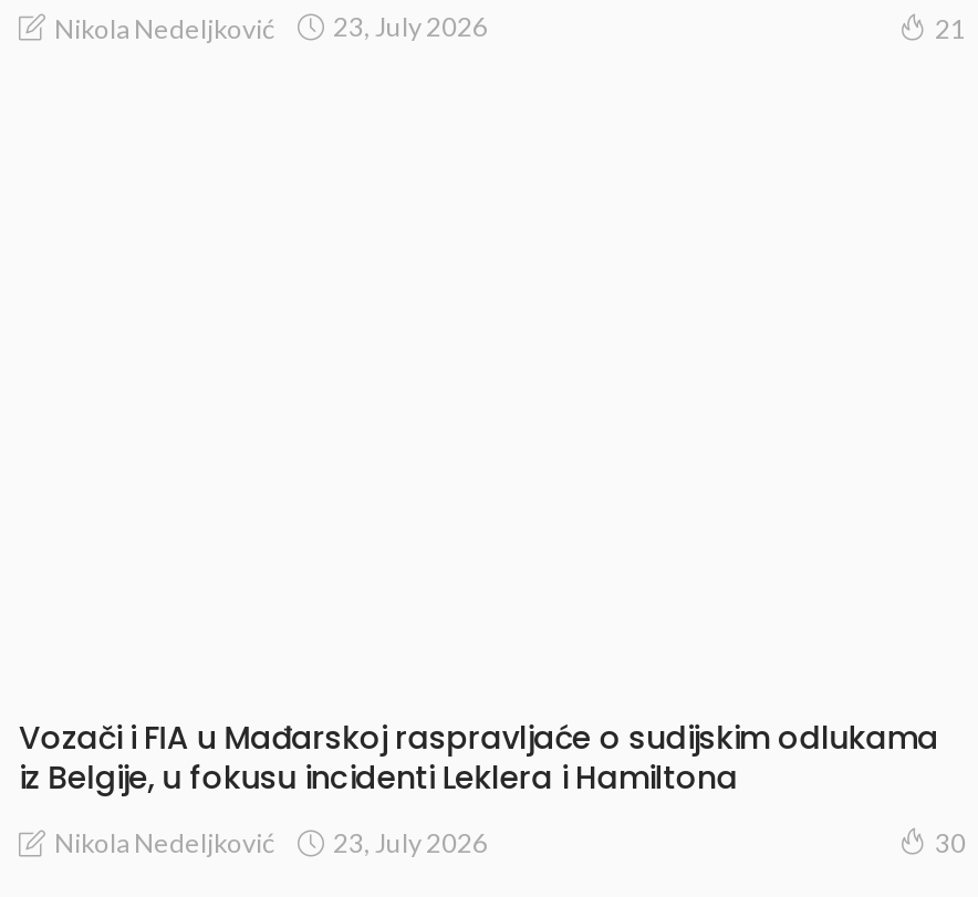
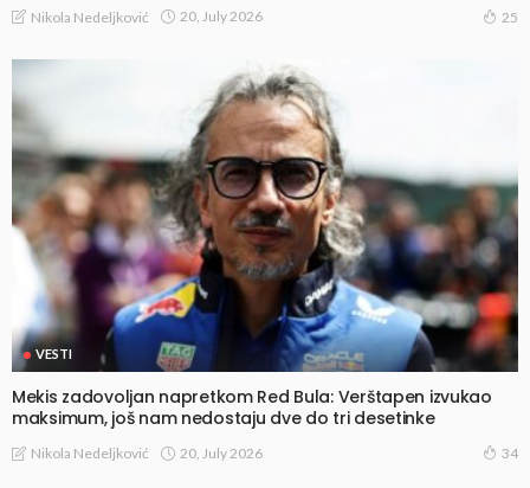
[333,11,966,45] 23, July 2026 | 21 -> [180,7,518,26] 20, July 2026 | 25
none -> [11,59,519,373] [image]
[19,716,939,800] Vozači i FIA u Mađarskoj raspravljaće o sudijskim odlukama | iz Belgije, u fokusu incidenti Leklera i Hamiltona -> [12,346,492,430] VESTI | Mekis zadovoljan napretkom Red Bula: Verštapen izvukao | maksimum, još nam nedostaju dve do tri desetinke
[333,826,966,860] 23, July 2026 | 30 -> [180,444,518,462] 20, July 2026 | 34

